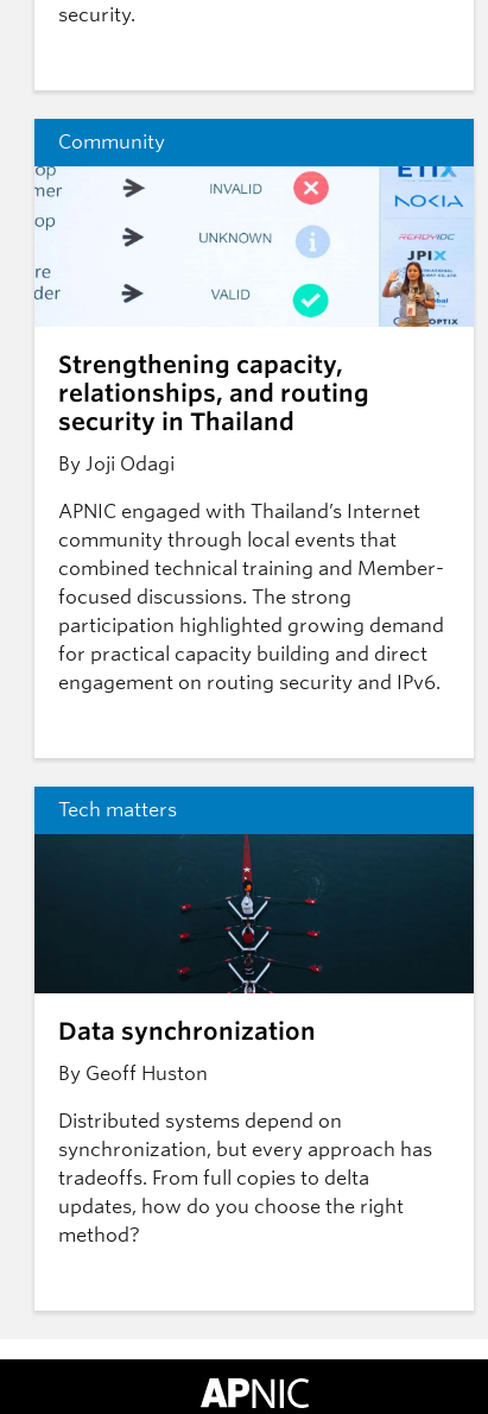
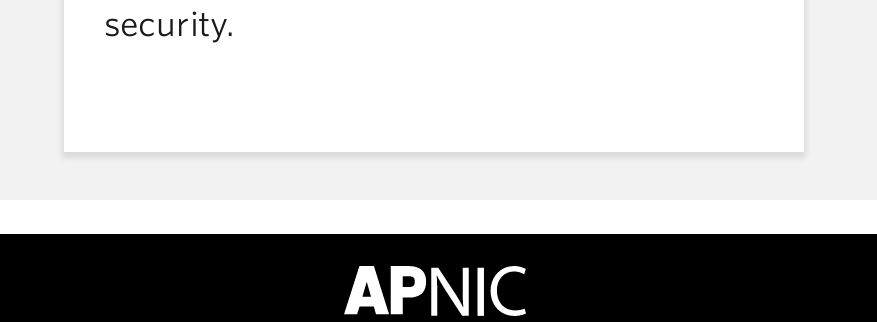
[33,118,475,328] [image] | Community -> none
[58,350,444,694] Strengthening capacity, | relationships, and routing | security in Thailand | By Joji Odagi | APNIC engaged with Thailand’s Internet | community through local events that | combined technical training and Member- | focused discussions. The strong | participation highlighted growing demand | for practical capacity building and direct | engagement on routing security and IPv6. -> none
[33,785,475,995] [image] | Tech matters -> none
[58,1017,432,1247] Data synchronization | By Geoff Huston | Distributed systems depend on | synchronization, but every approach has | tradeoffs. From full copies to delta | updates, how do you choose the right | method? -> none

